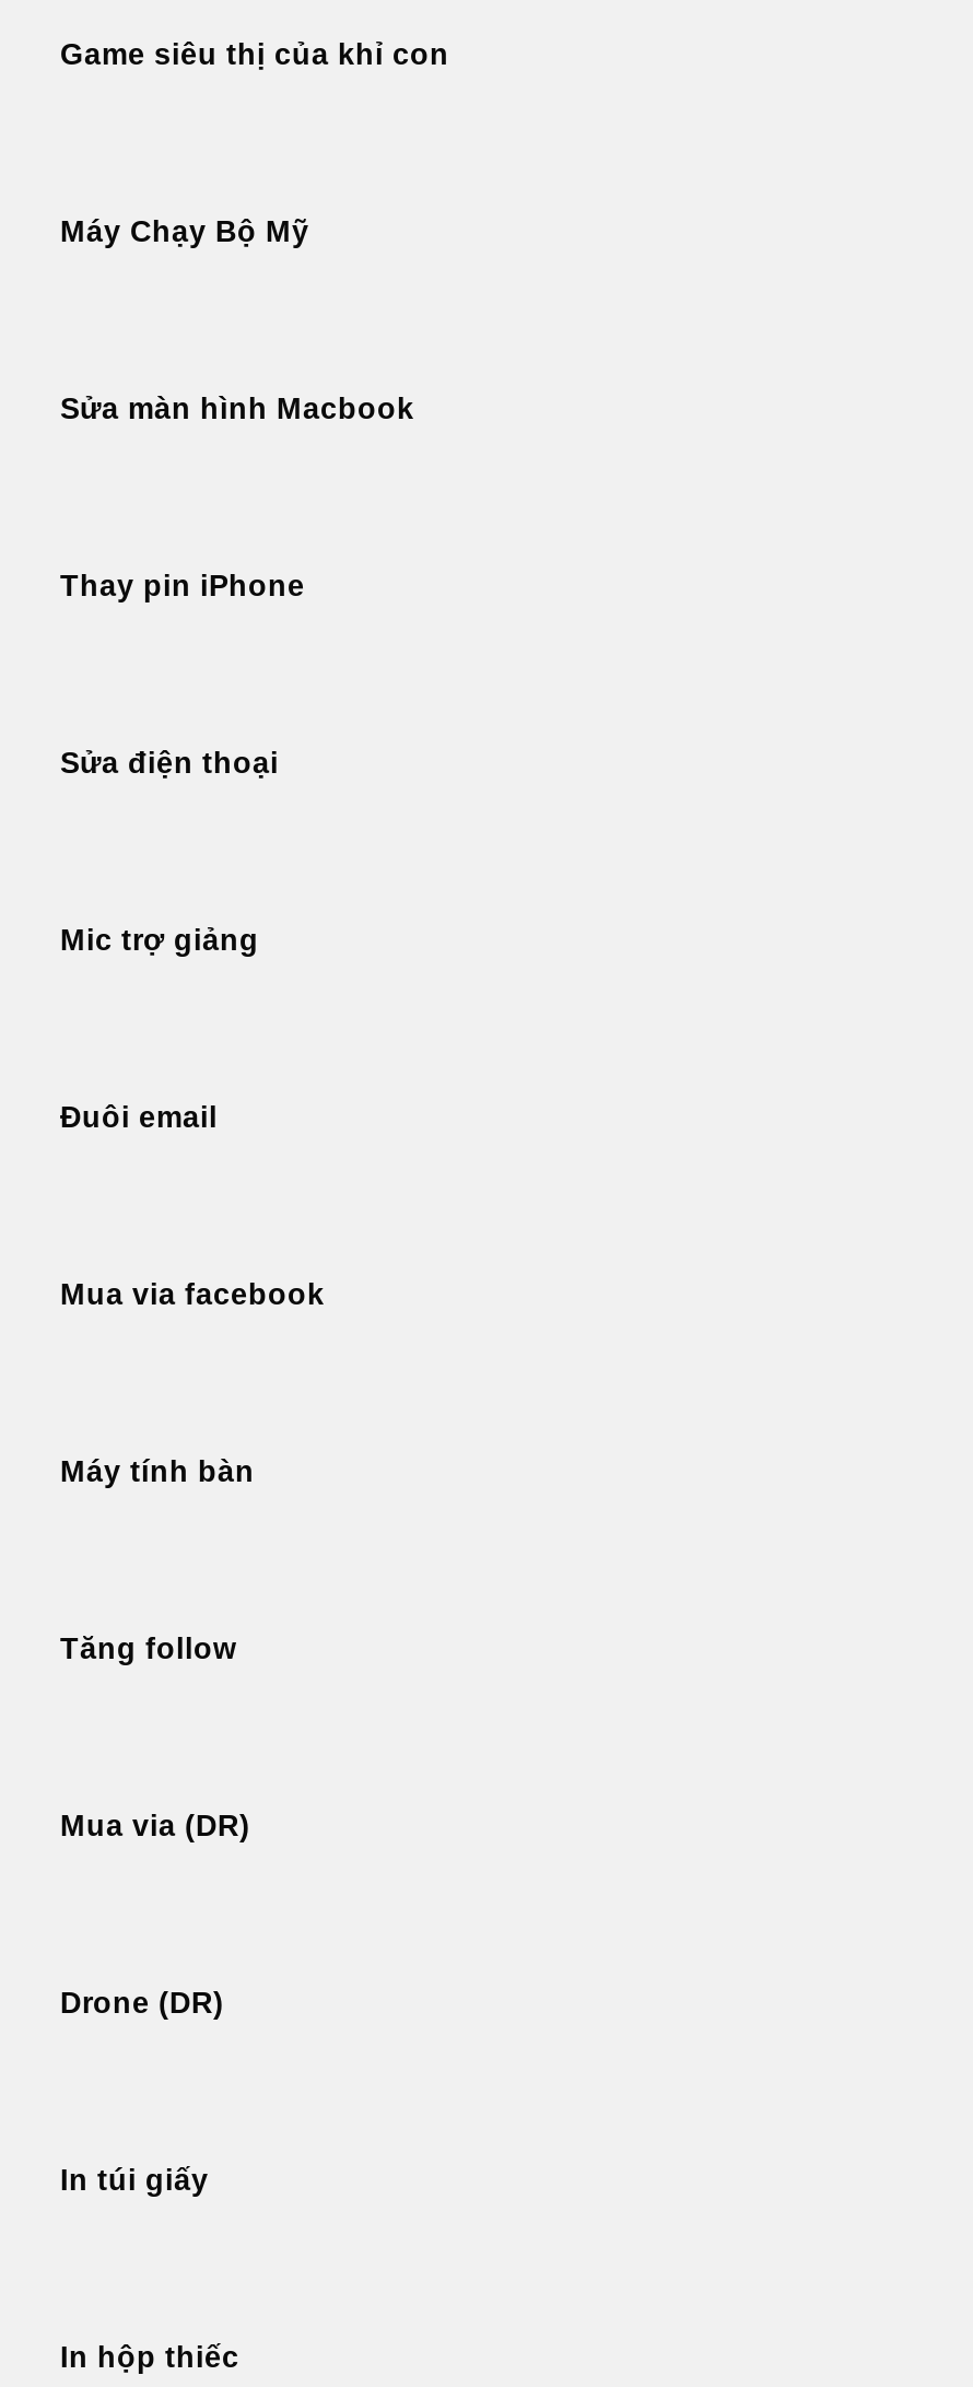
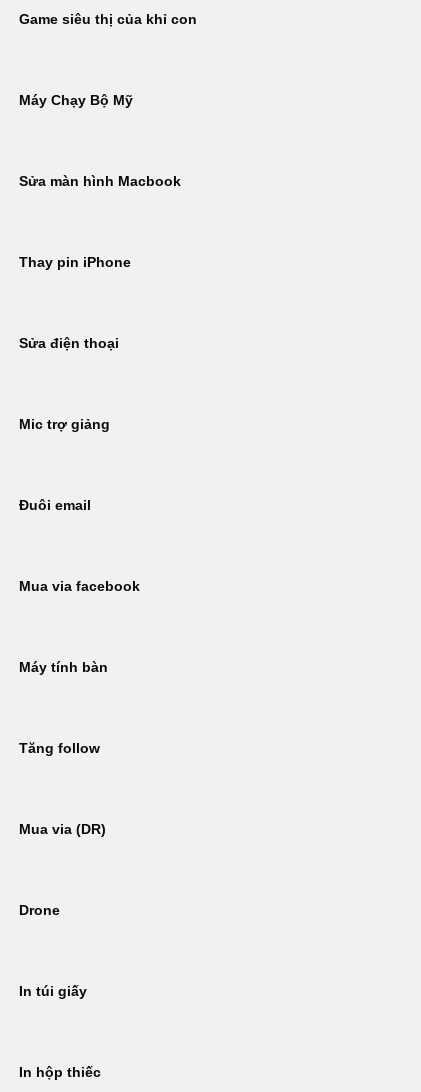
[60,1987,224,2020] Drone (DR) -> [19,903,60,918] Drone

